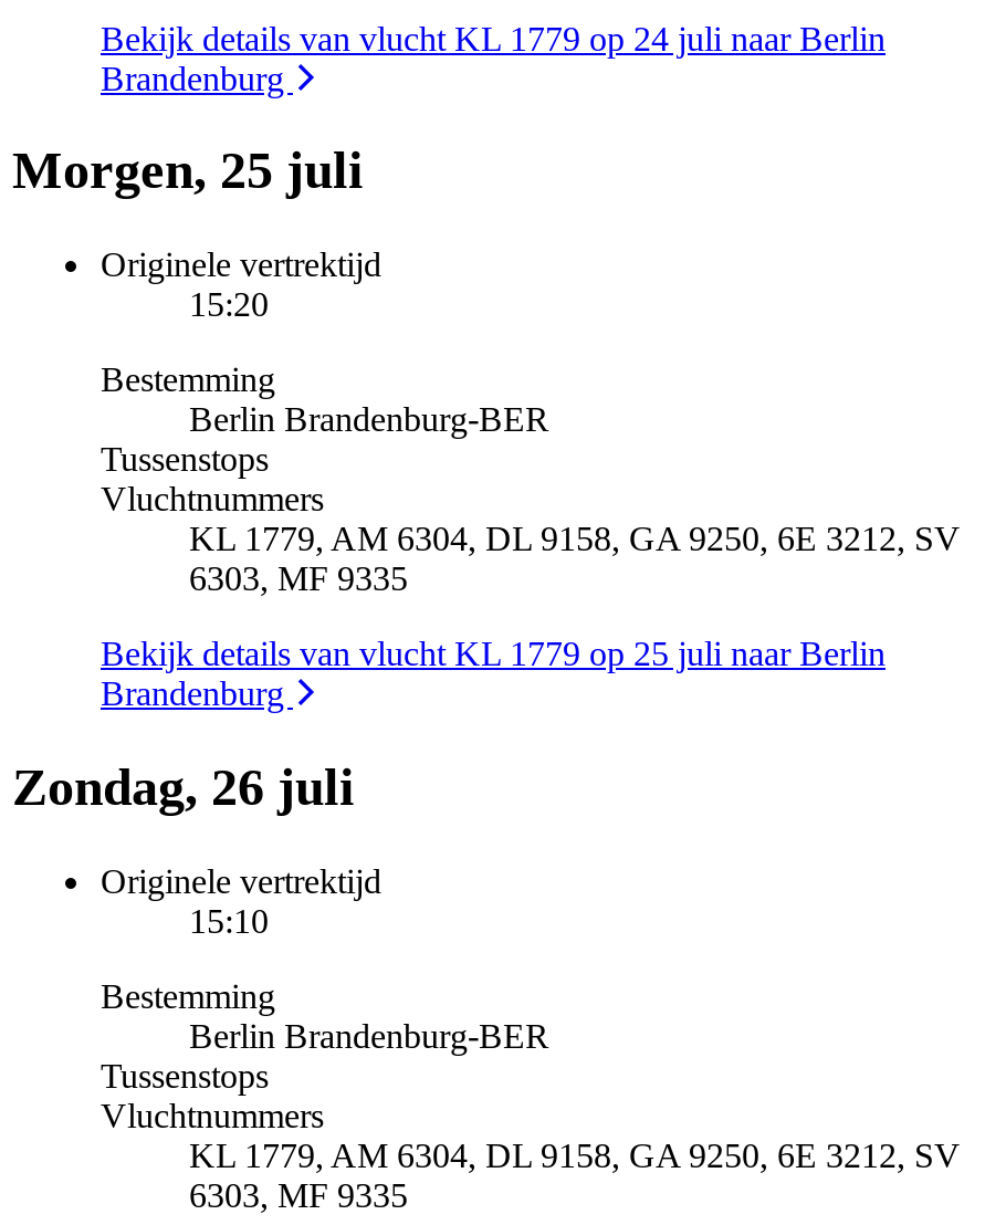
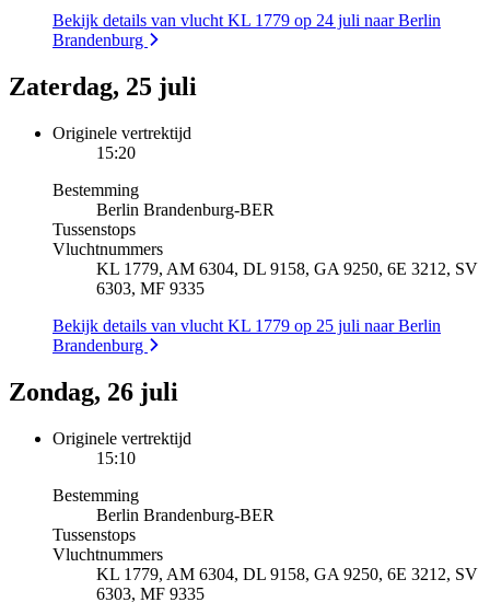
[12,143,364,200] Morgen, 25 juli -> [9,72,197,101] Zaterdag, 25 juli

